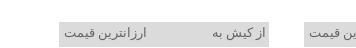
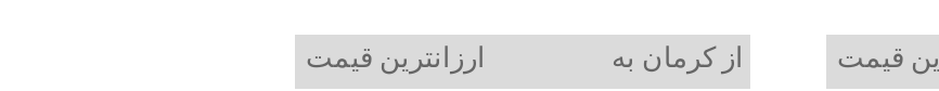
[212,25,269,40] از کيش به -> [612,41,750,74] از کرمان به

